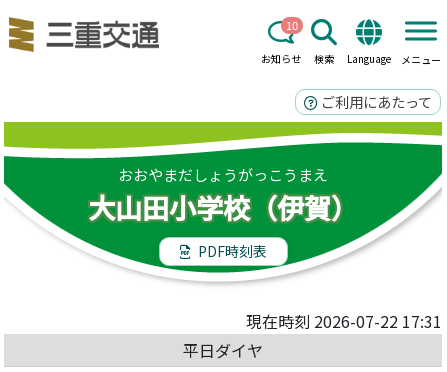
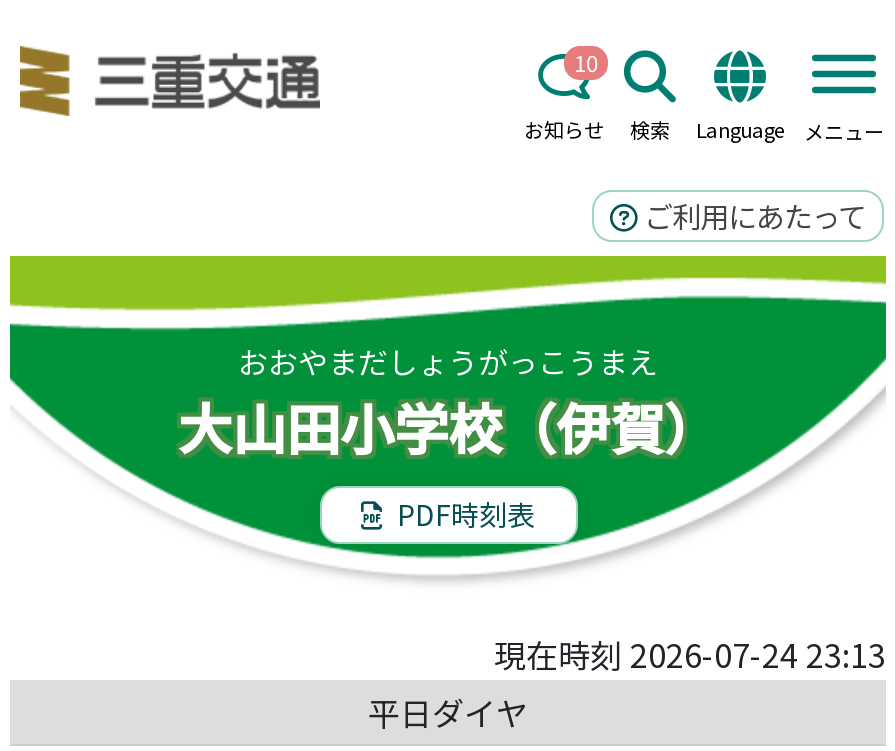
[246,309,442,333] 現在時刻 2026-07-22 17:31 -> [494,630,886,678] 現在時刻 2026-07-24 23:13

